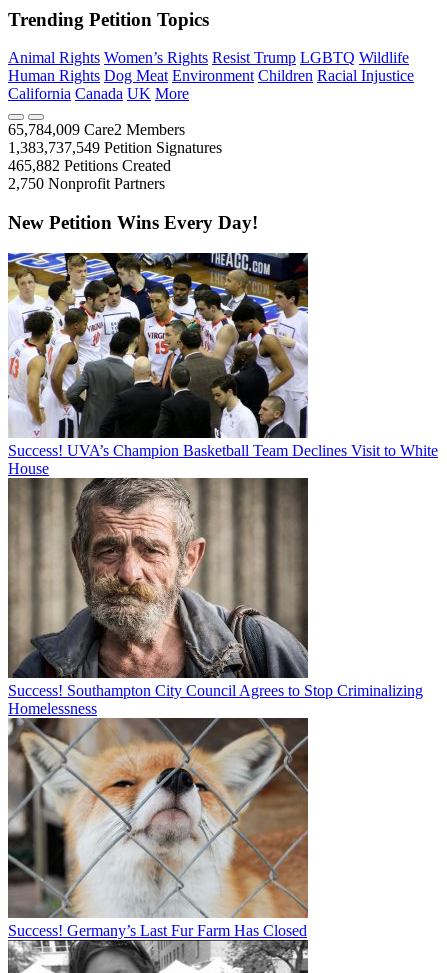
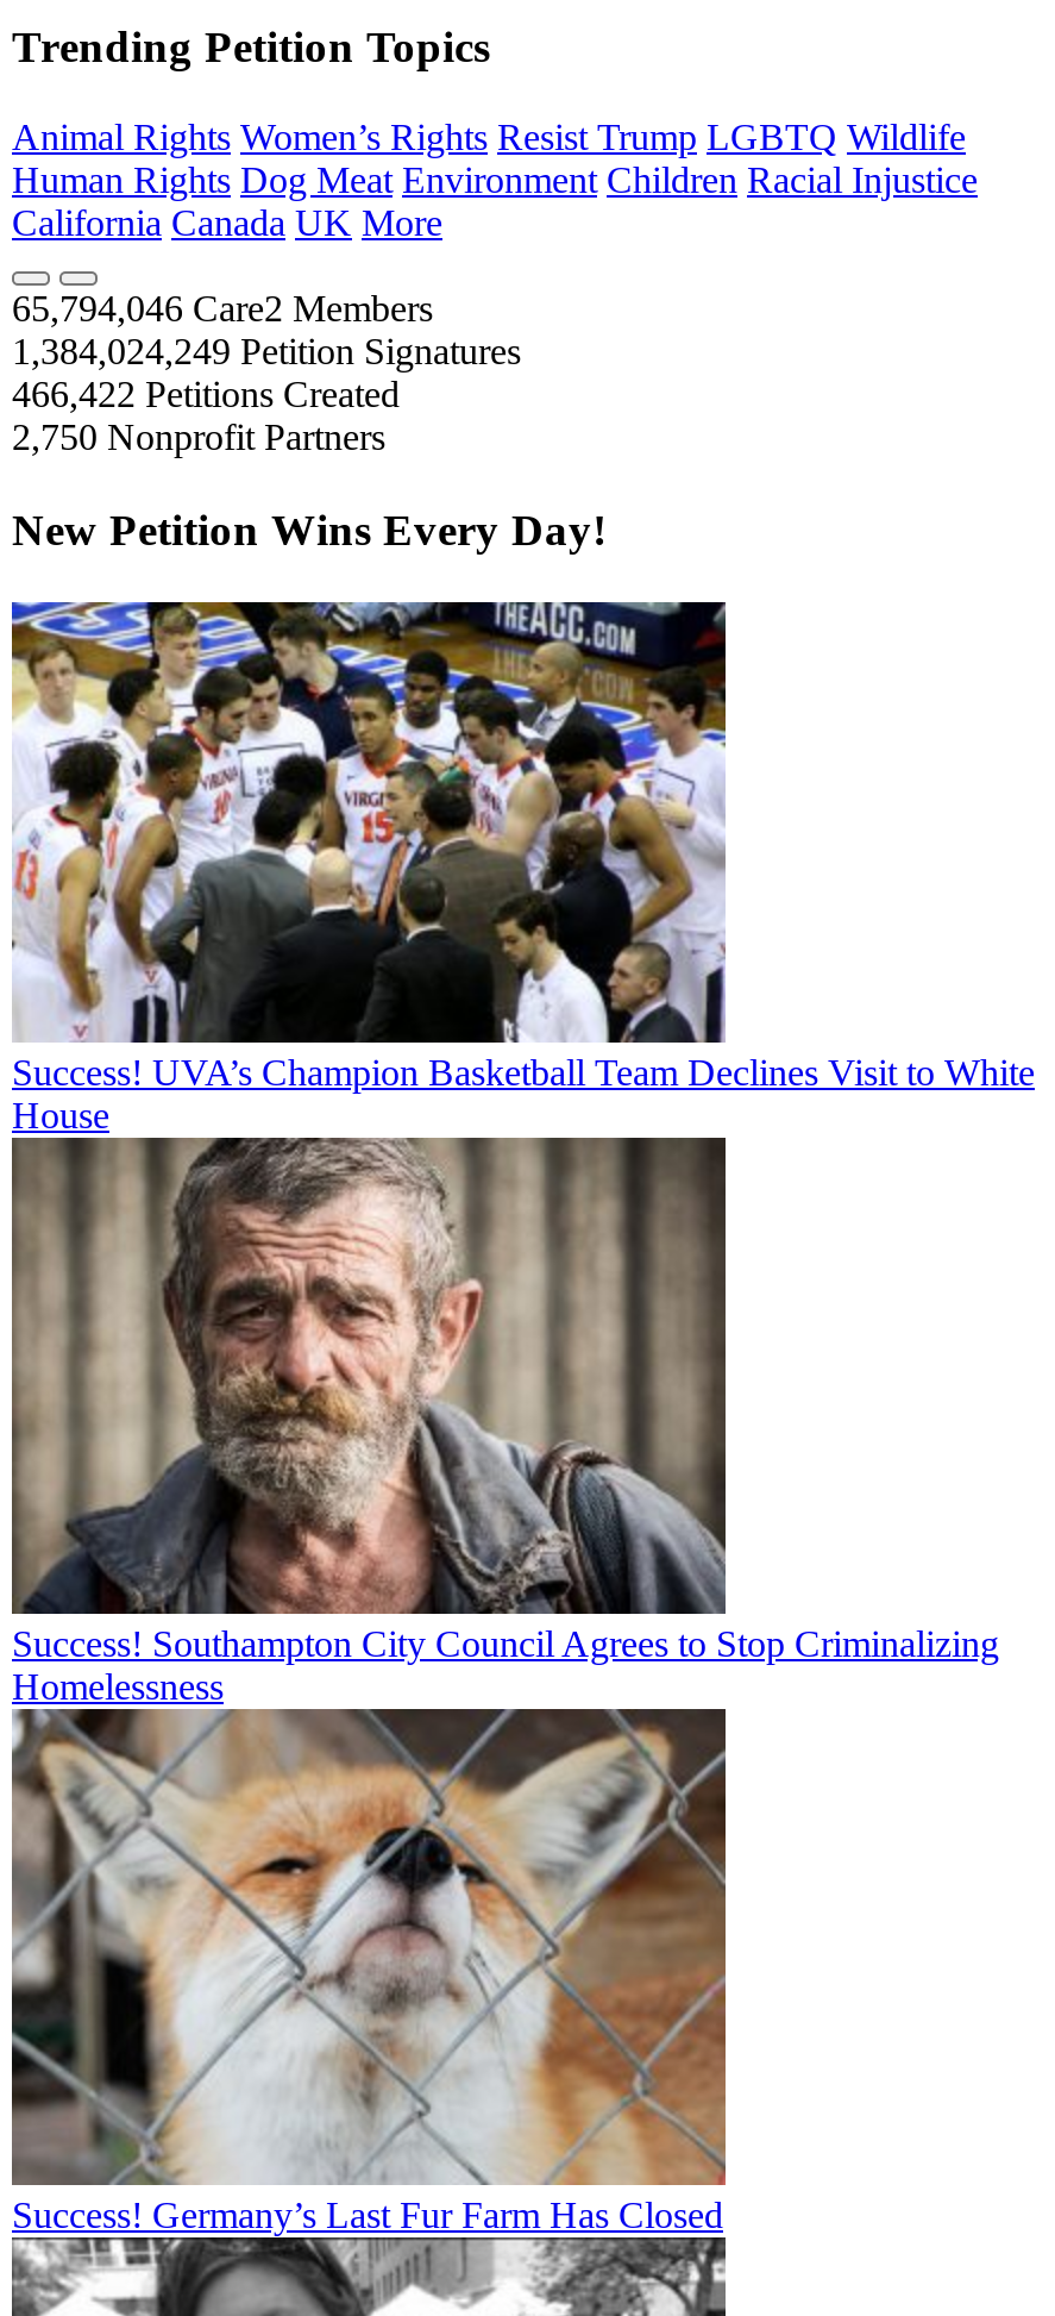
[8,121,185,138] 65,784,009 Care2 Members -> [12,289,433,329] 65,794,046 Care2 Members
[8,139,222,156] 1,383,737,549 Petition Signatures -> [12,332,521,372] 1,384,024,249 Petition Signatures
[8,157,171,174] 465,882 Petitions Created -> [12,375,400,415] 466,422 Petitions Created

